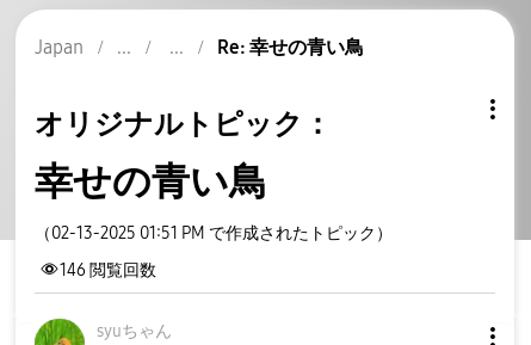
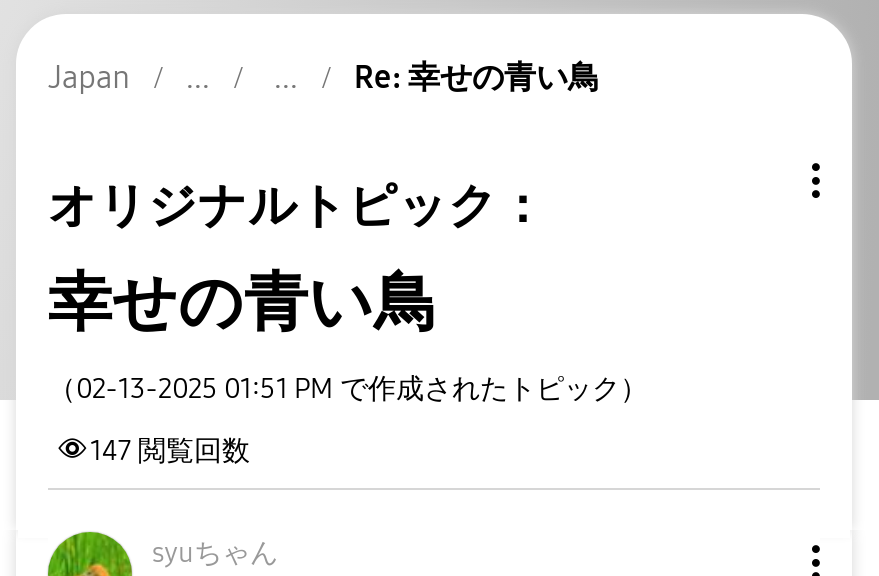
[60,260,156,280] 146 閲覧回数 -> [90,433,250,467] 147 閲覧回数

